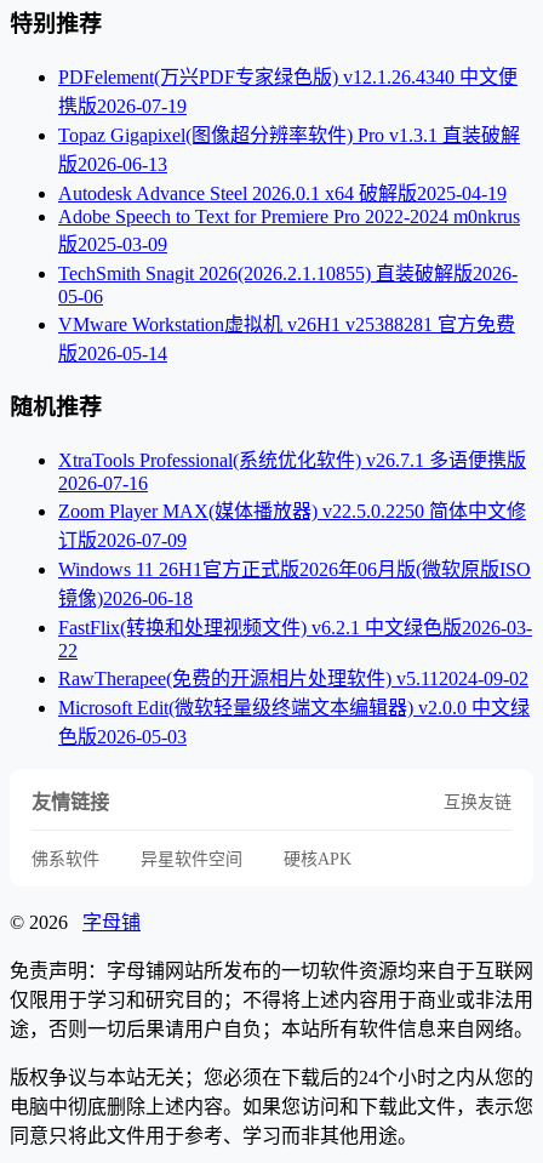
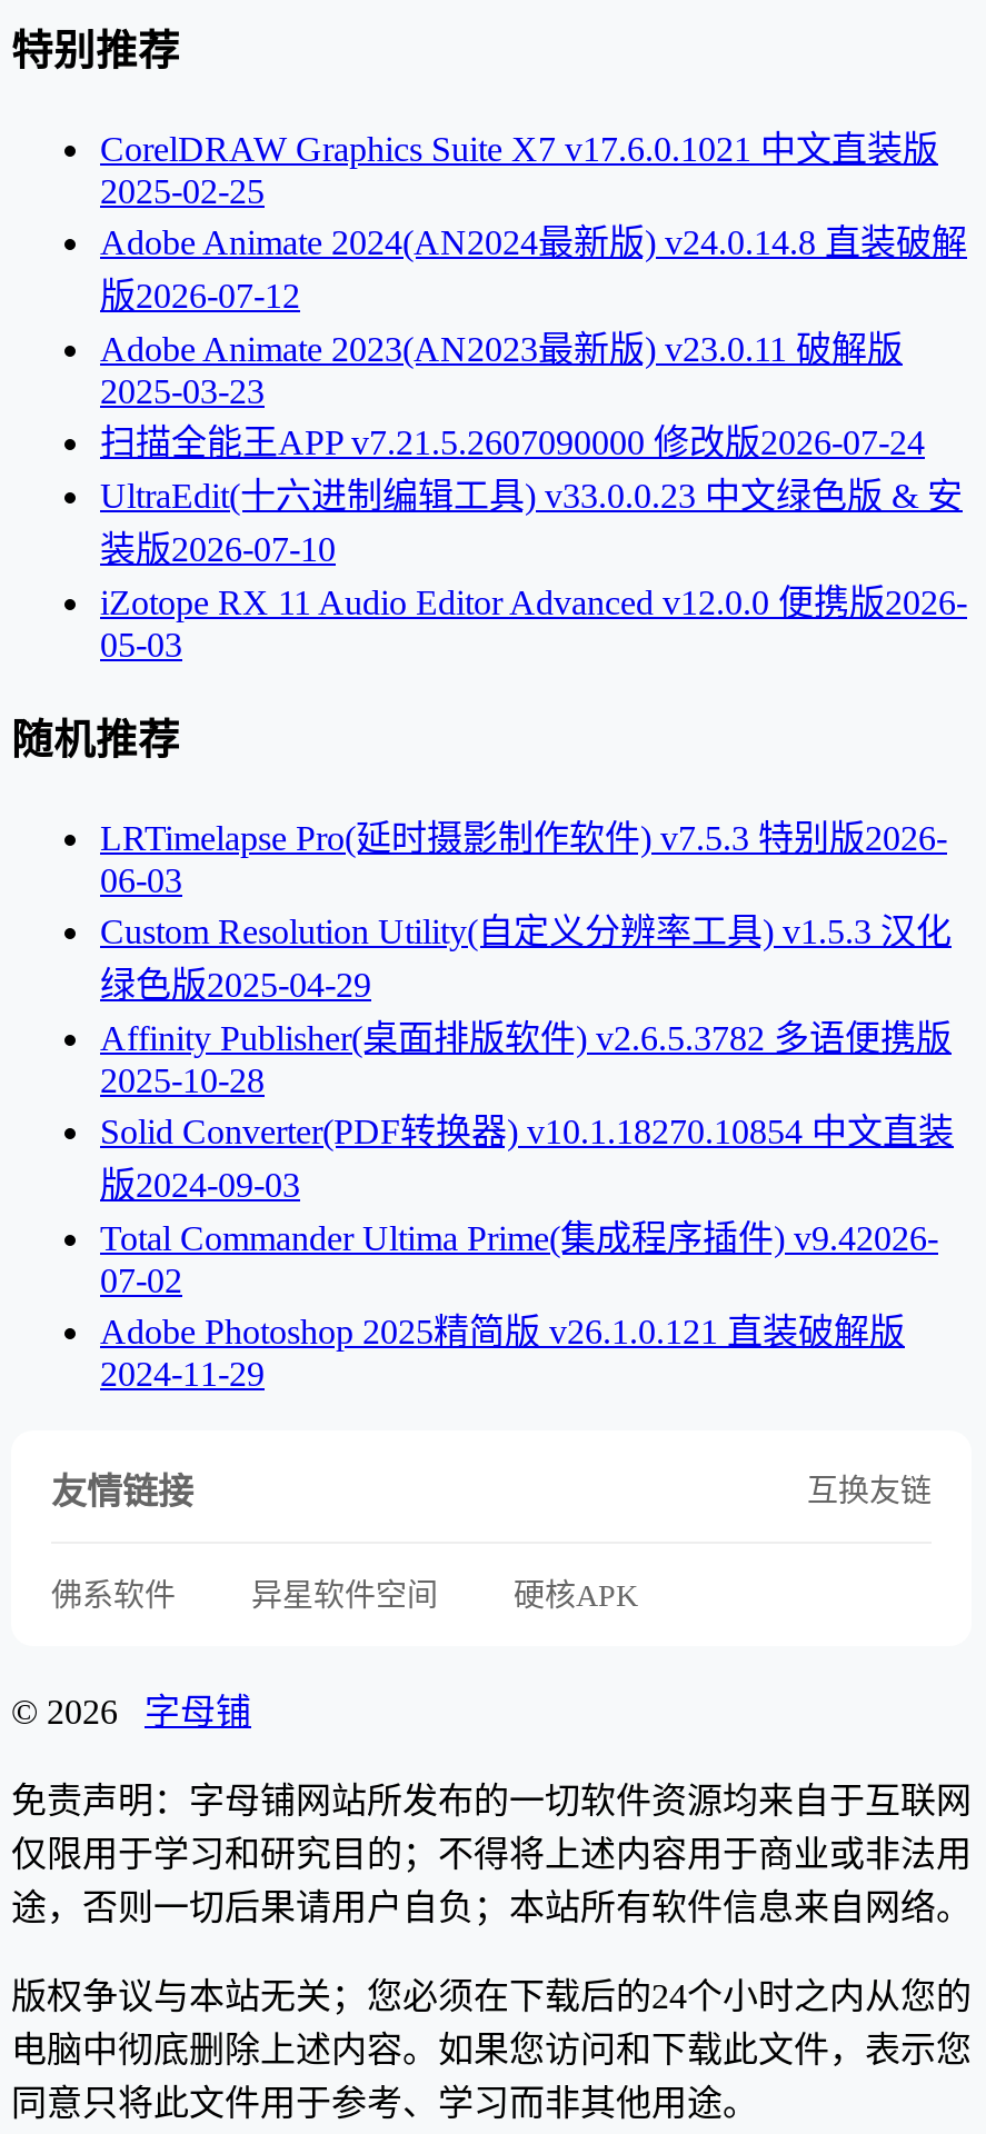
[58,66,520,363] PDFelement(万兴PDF专家绿色版) v12.1.26.4340 中文便 | 携版2026-07-19 | Topaz Gigapixel(图像超分辨率软件) Pro v1.3.1 直装破解 | 版2026-06-13 | Autodesk Advance Steel 2026.0.1 x64 破解版2025-04-19 | Adobe Speech to Text for Premiere Pro 2022-2024 m0nkrus | 版2025-03-09 | TechSmith Snagit 2026(2026.2.1.10855) 直装破解版2026- | 05-06 | VMware Workstation虚拟机 v26H1 v25388281 官方免费 | 版2026-05-14 -> [100,129,967,663] CorelDRAW Graphics Suite X7 v17.6.0.1021 中文直装版 | 2025-02-25 | Adobe Animate 2024(AN2024最新版) v24.0.14.8 直装破解 | 版2026-07-12 | Adobe Animate 2023(AN2023最新版) v23.0.11 破解版 | 2025-03-23 | 扫描全能王APP v7.21.5.2607090000 修改版2026-07-24 | UltraEdit(十六进制编辑工具) v33.0.0.23 中文绿色版 & 安 | 装版2026-07-10 | iZotope RX 11 Audio Editor Advanced v12.0.0 便携版2026- | 05-03
[58,450,532,747] XtraTools Professional(系统优化软件) v26.7.1 多语便携版 | 2026-07-16 | Zoom Player MAX(媒体播放器) v22.5.0.2250 简体中文修 | 订版2026-07-09 | Windows 11 26H1官方正式版2026年06月版(微软原版ISO | 镜像)2026-06-18 | FastFlix(转换和处理视频文件) v6.2.1 中文绿色版2026-03- | 22 | RawTherapee(免费的开源相片处理软件) v5.112024-09-02 | Microsoft Edit(微软轻量级终端文本编辑器) v2.0.0 中文绿 | 色版2026-05-03 -> [100,820,954,1393] LRTimelapse Pro(延时摄影制作软件) v7.5.3 特别版2026- | 06-03 | Custom Resolution Utility(自定义分辨率工具) v1.5.3 汉化 | 绿色版2025-04-29 | Affinity Publisher(桌面排版软件) v2.6.5.3782 多语便携版 | 2025-10-28 | Solid Converter(PDF转换器) v10.1.18270.10854 中文直装 | 版2024-09-03 | Total Commander Ultima Prime(集成程序插件) v9.42026- | 07-02 | Adobe Photoshop 2025精简版 v26.1.0.121 直装破解版 | 2024-11-29

